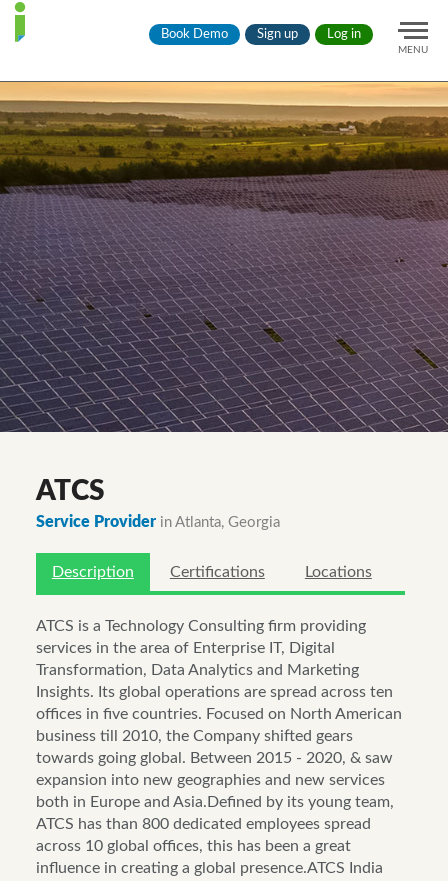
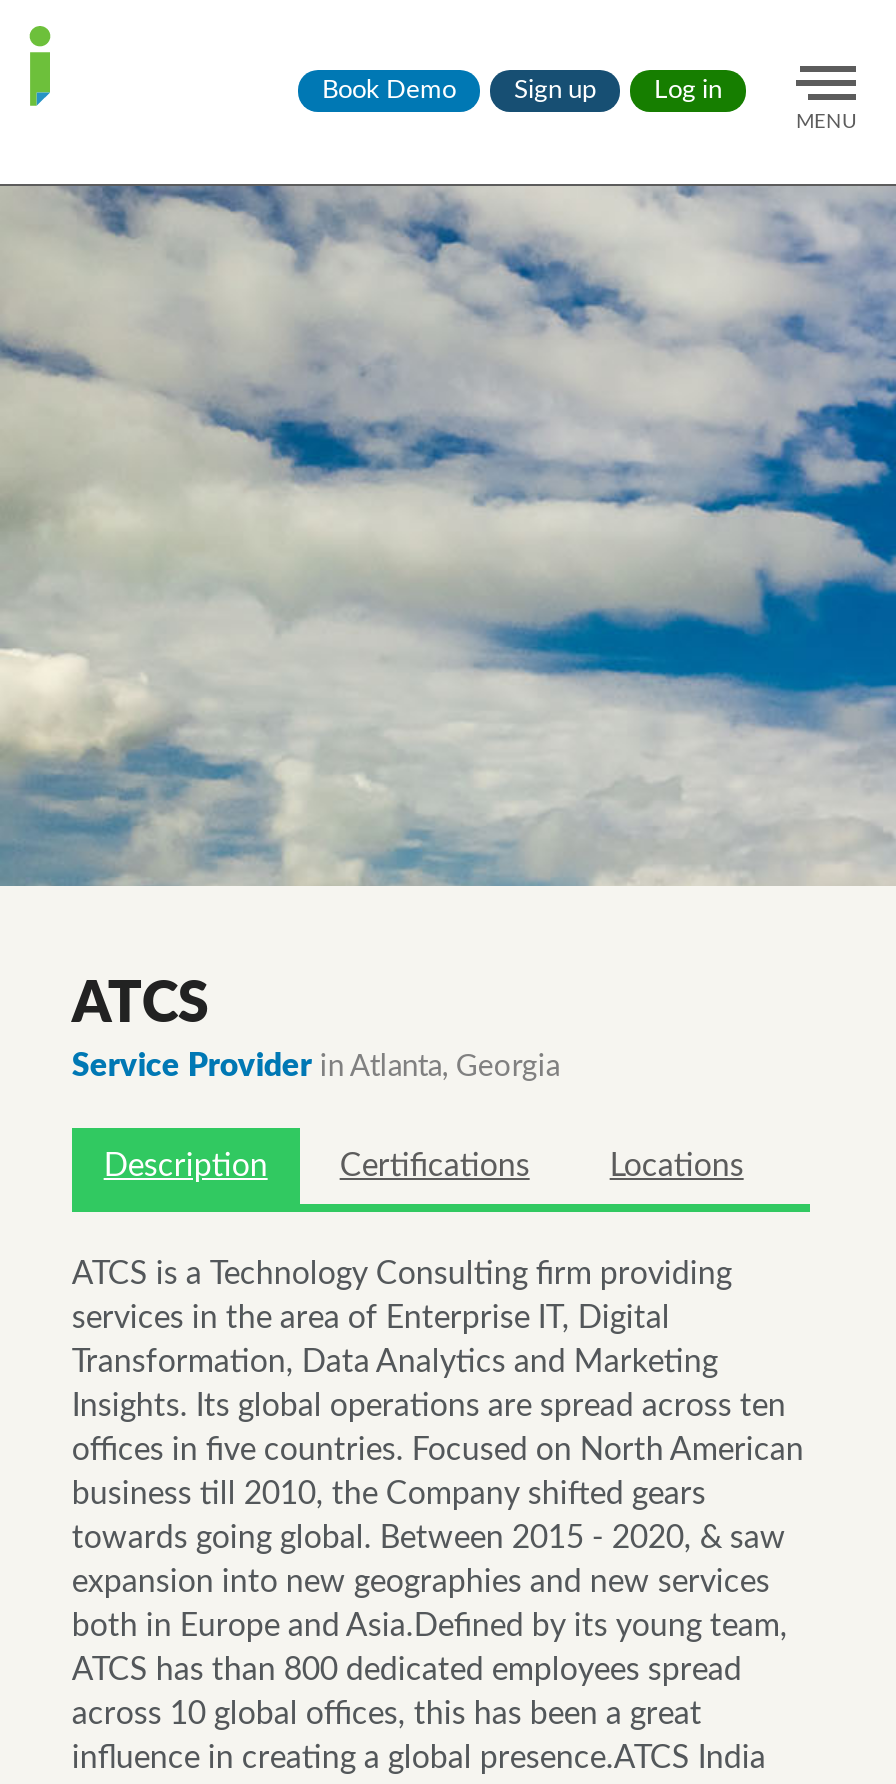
[3,81,445,433] [image] -> [6,184,890,886] [image]

